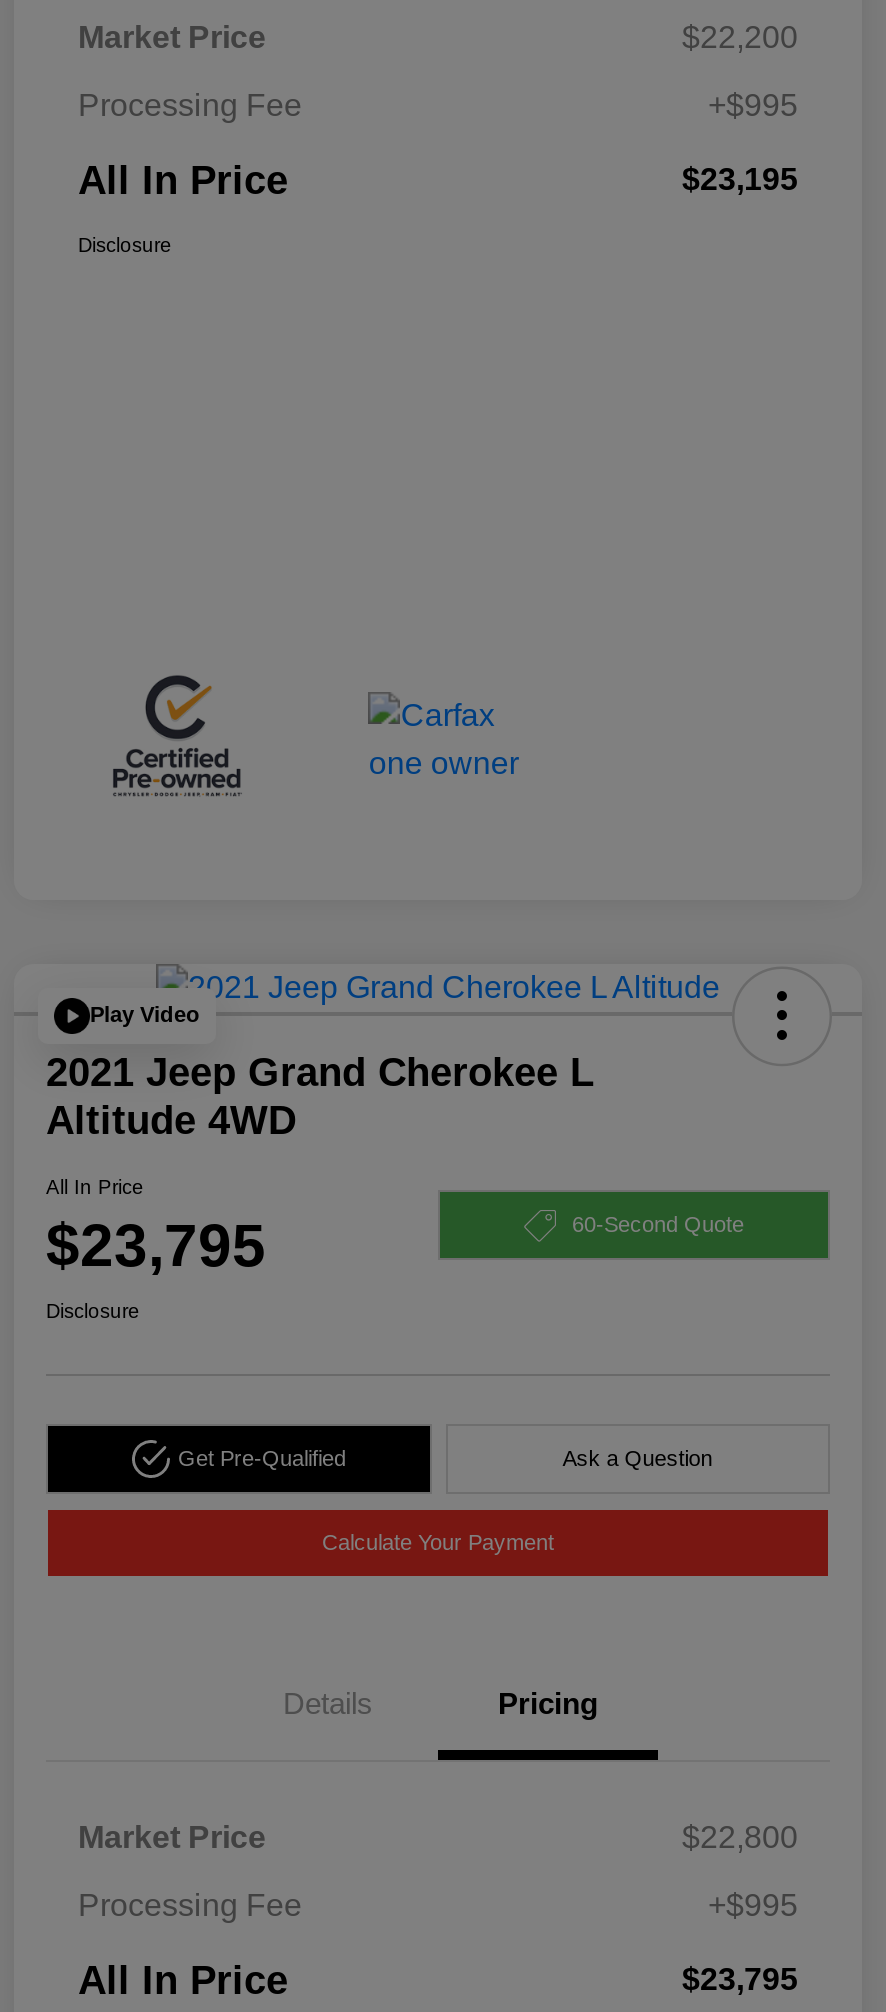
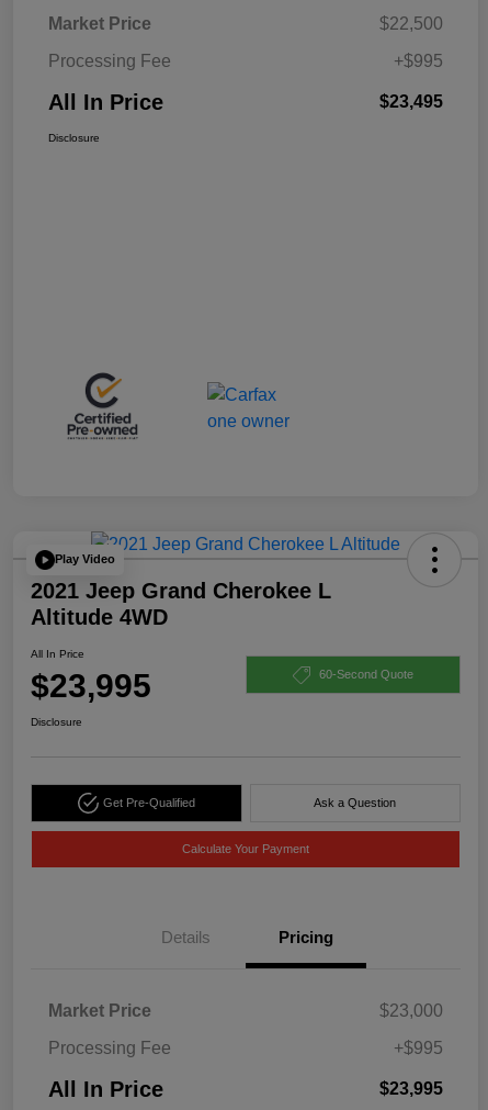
[682,20,798,54] $22,200 -> [379,14,443,33] $22,500
[682,162,798,196] $23,195 -> [379,92,443,111] $23,495
[46,1212,266,1278] $23,795 -> [31,667,151,704] $23,995
[682,1820,798,1854] $22,800 -> [379,1001,443,1020] $23,000
[682,1962,798,1996] $23,795 -> [379,1079,443,1098] $23,995

